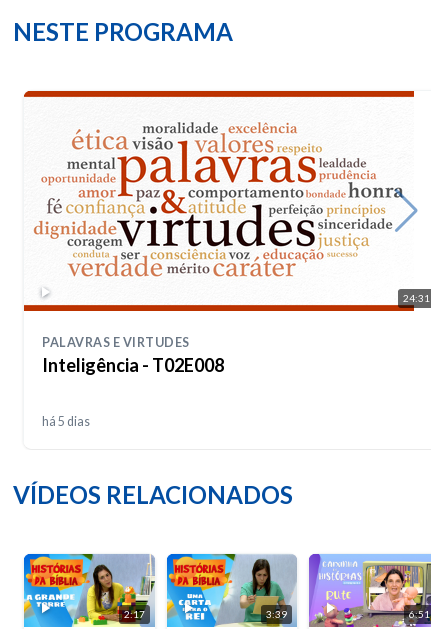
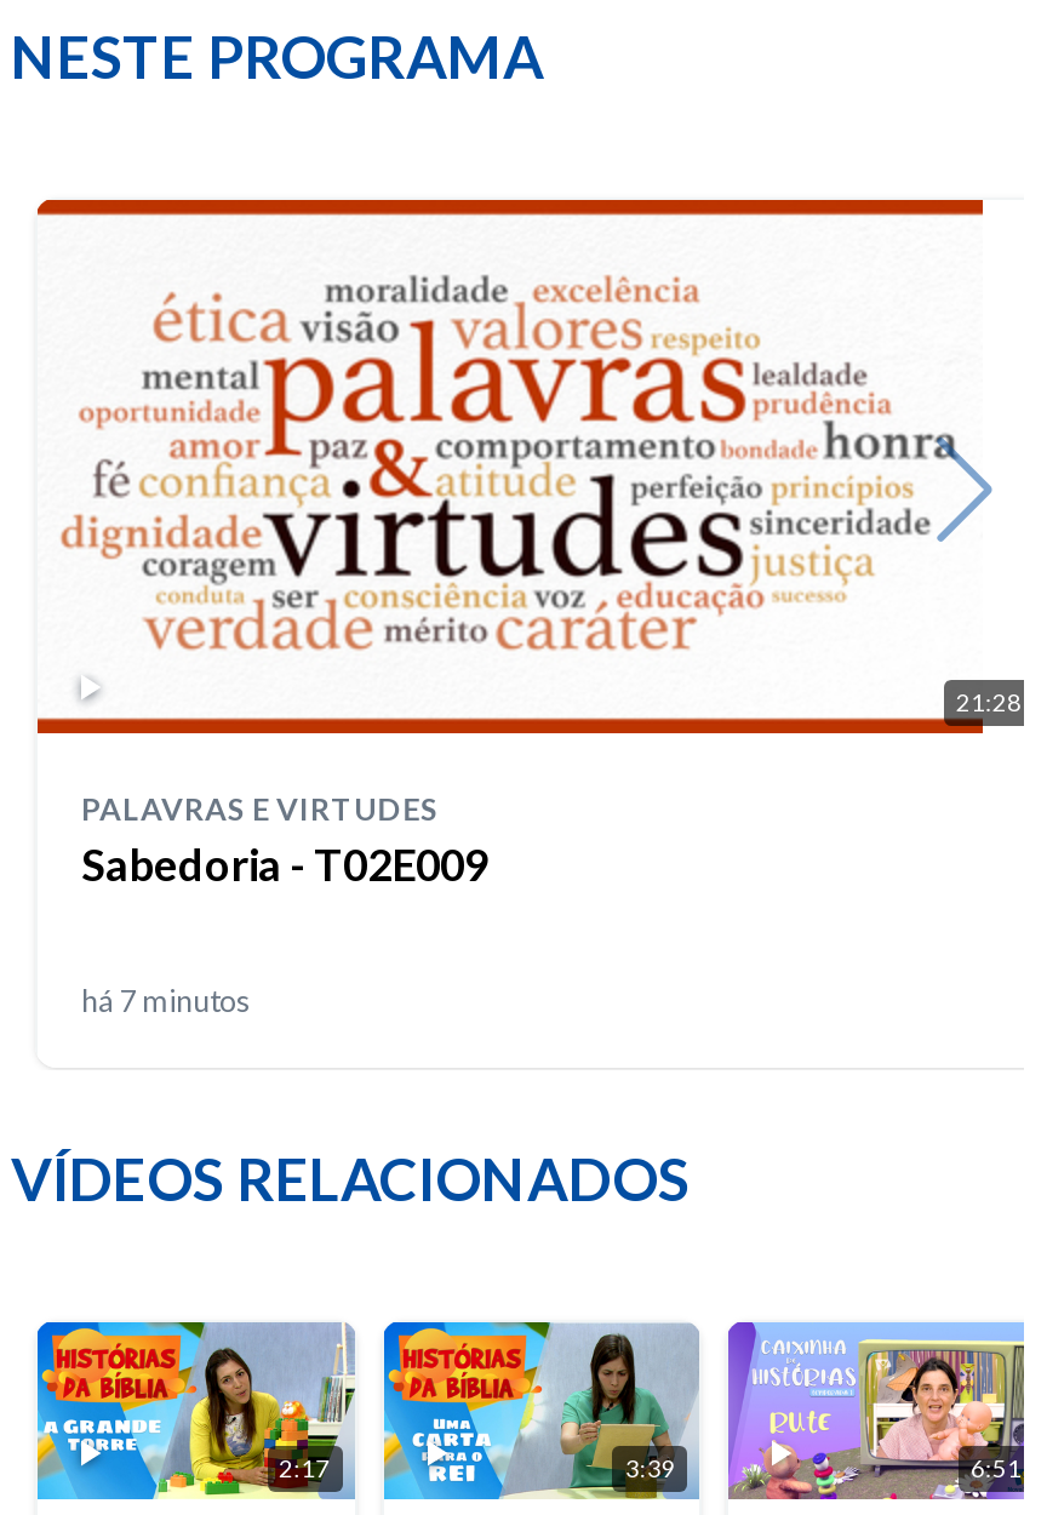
[403,291,430,303] 24:31 -> [956,686,1022,715] 21:28
[42,353,224,375] Inteligência - T02E008 -> [81,836,488,890] Sabedoria - T02E009
[42,413,90,428] há 5 dias -> [81,982,251,1018] há 7 minutos

